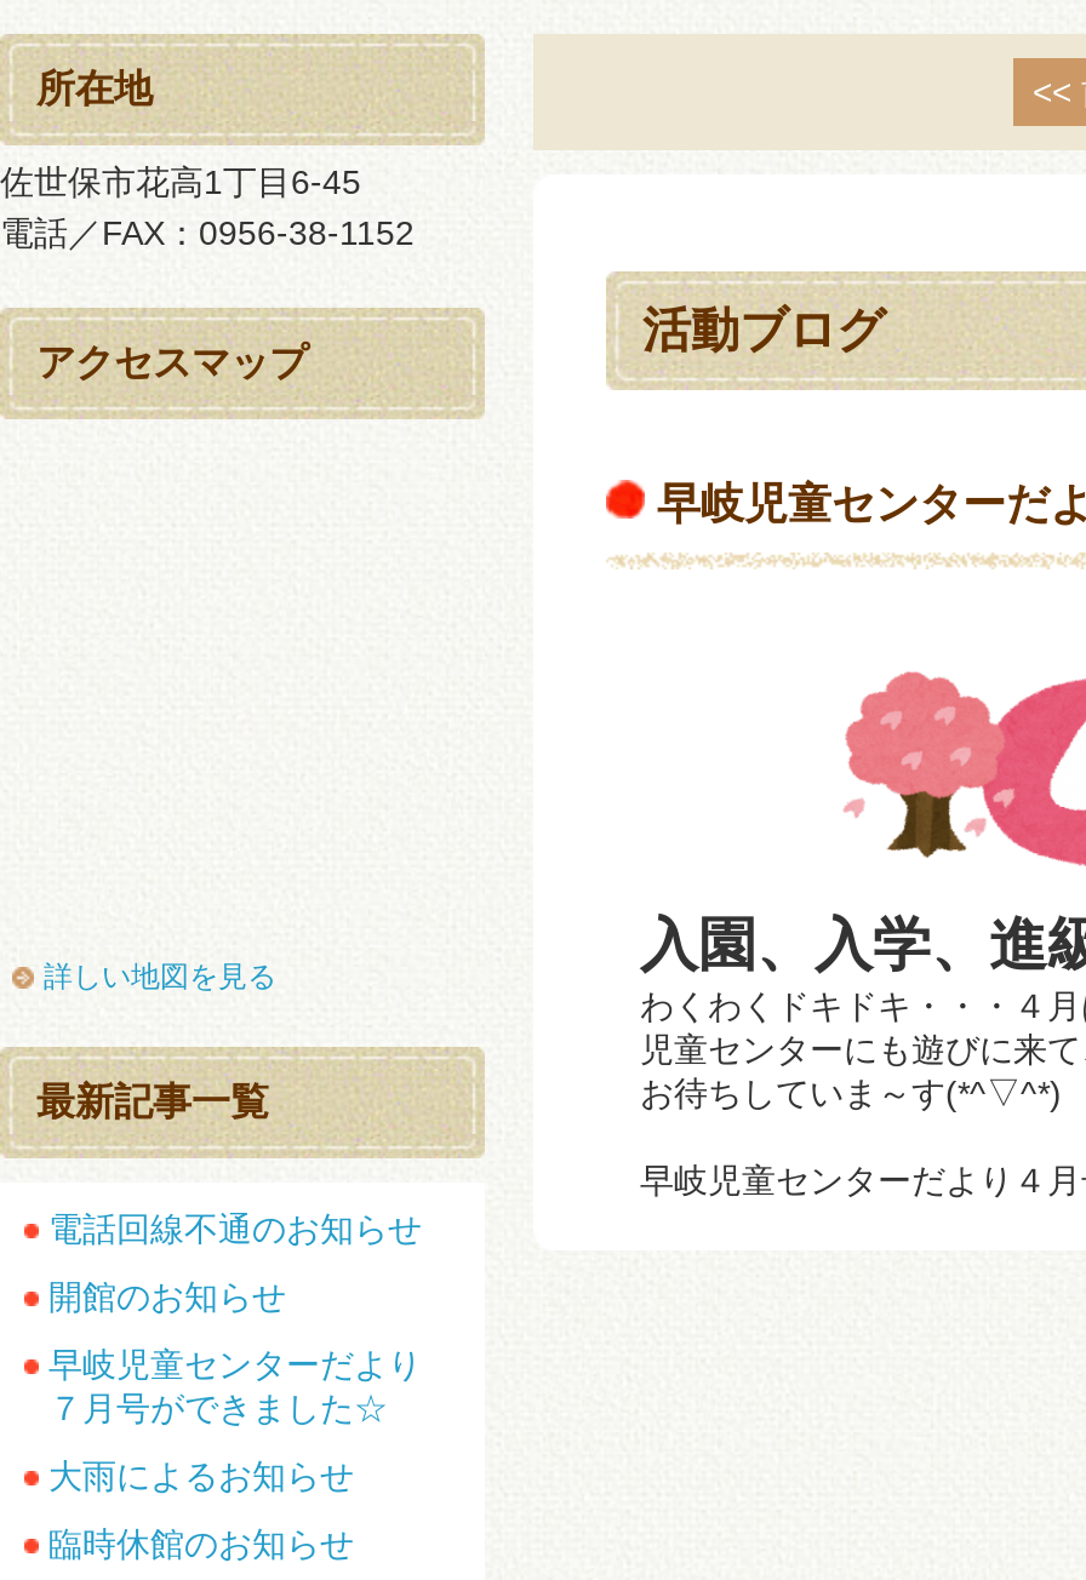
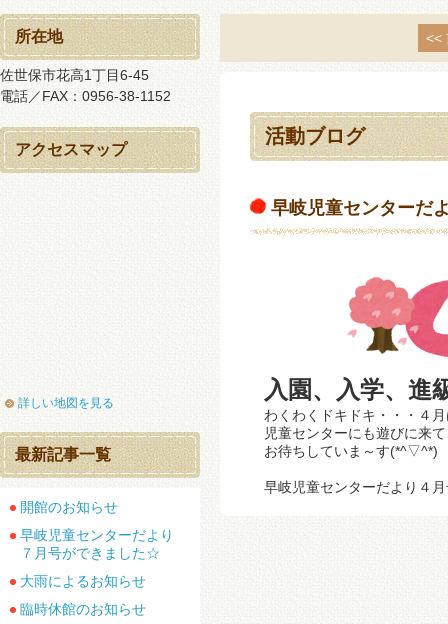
[48,1209,422,1248] 電話回線不通のお知らせ -> none

